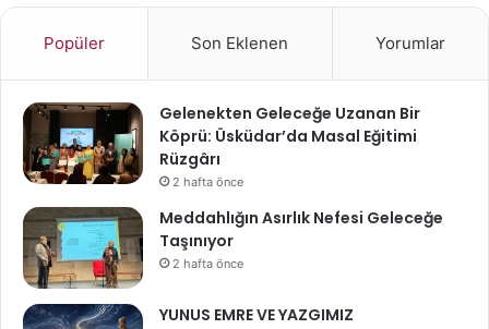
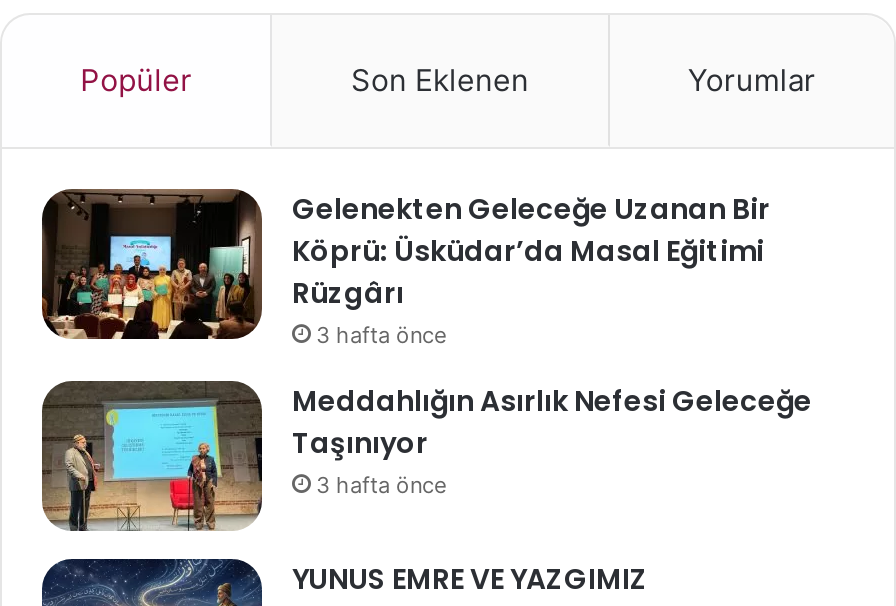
[172,174,243,190] 2 hafta önce -> [316,322,446,350] 3 hafta önce
[172,256,243,271] 2 hafta önce -> [316,472,446,500] 3 hafta önce

